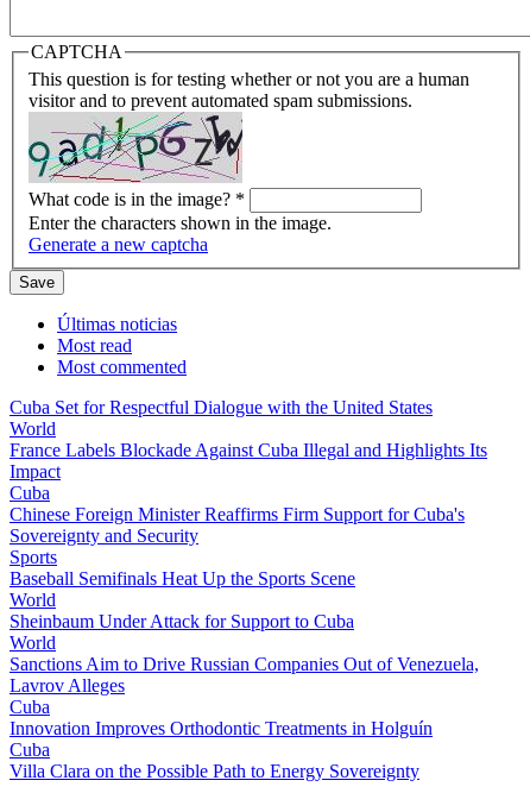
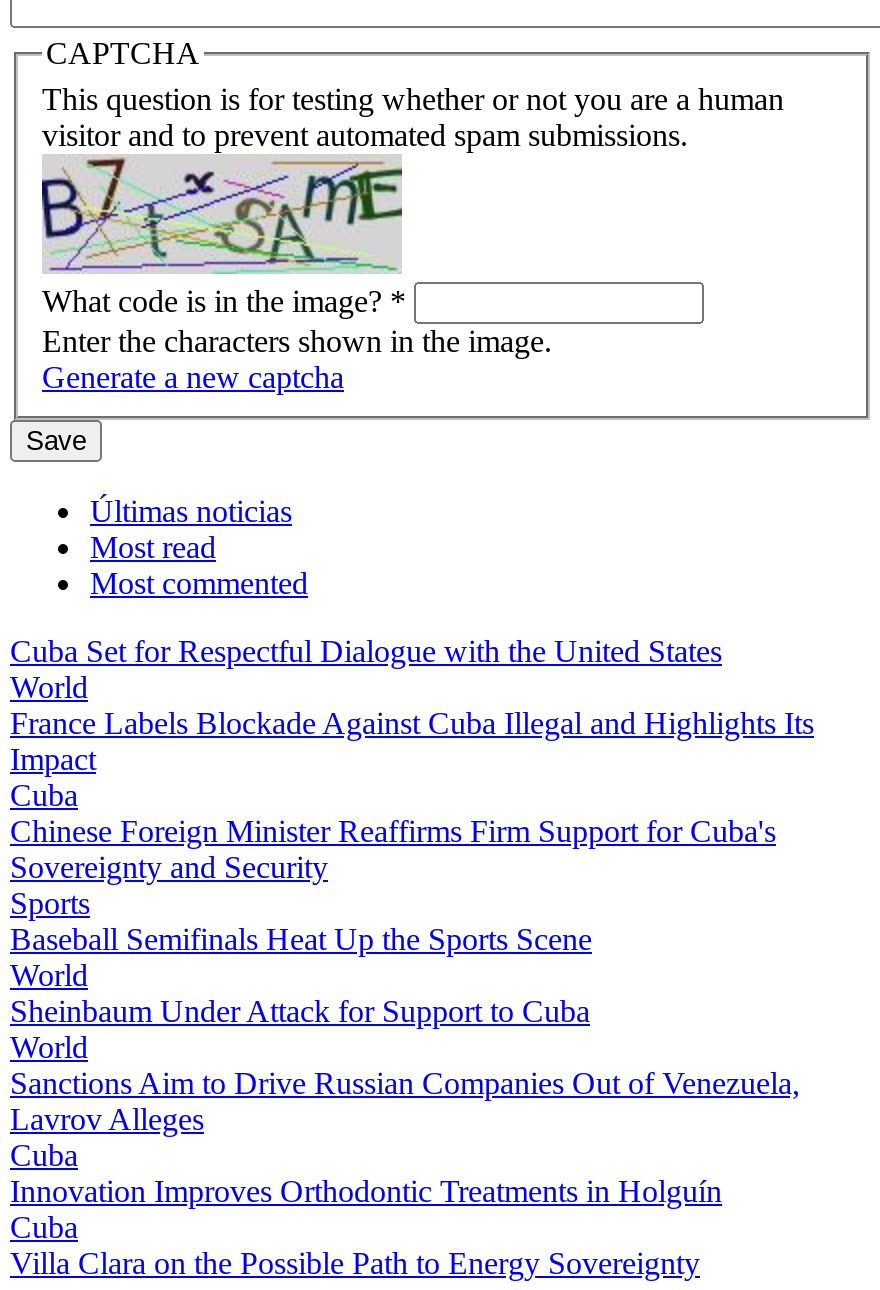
[27,114,244,184] [image] -> [40,158,404,276] [image]

